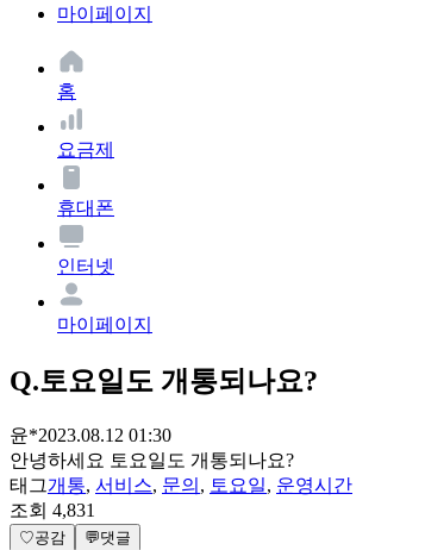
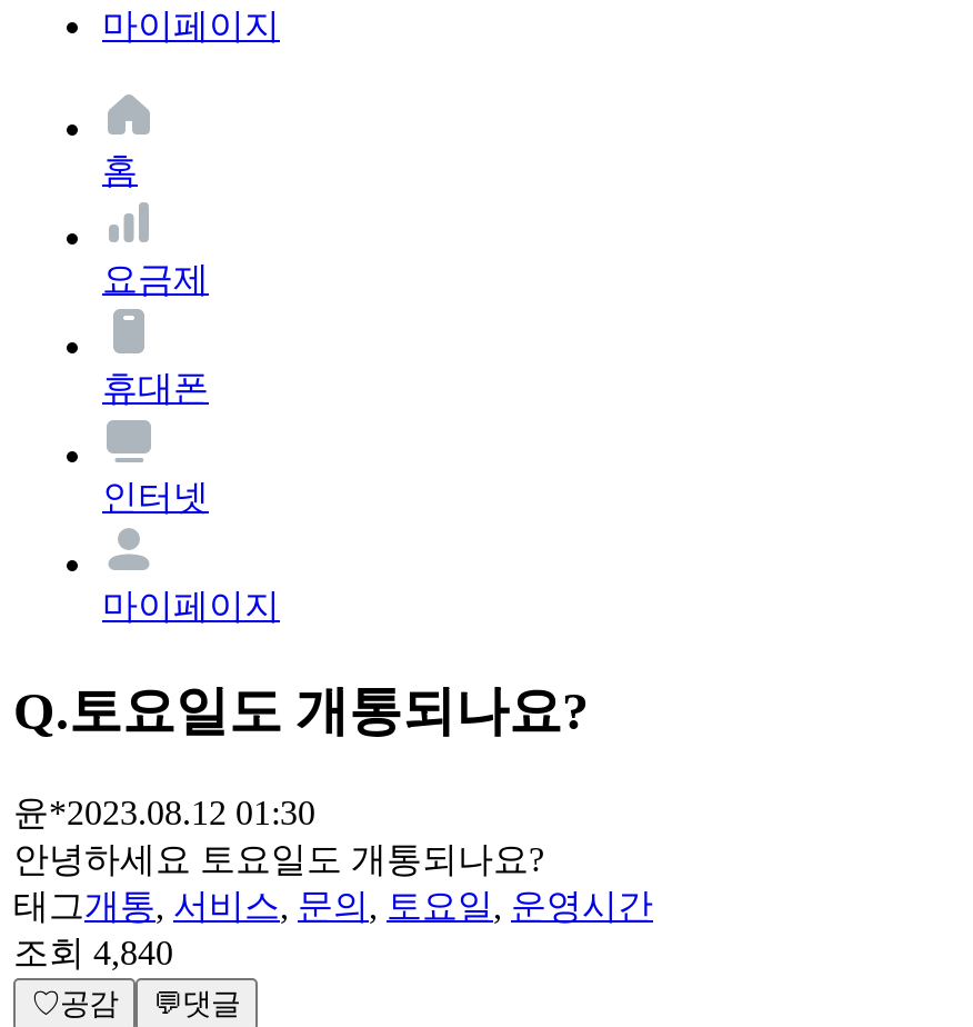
[10,500,95,520] 조회 4,831 -> [13,933,173,971] 조회 4,840

